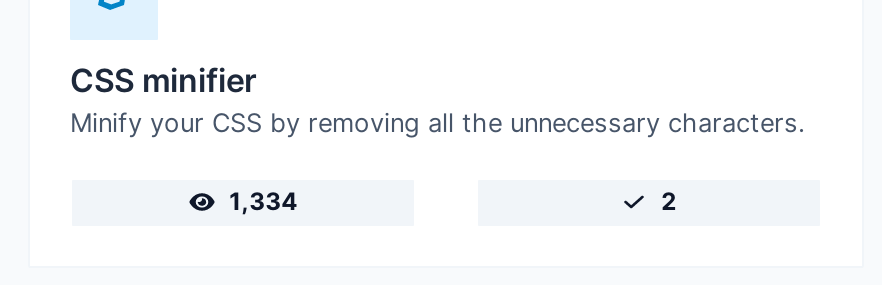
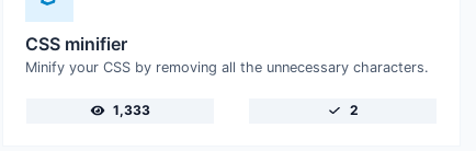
[223,187,297,217] 1,334 -> [109,102,150,119] 1,333

